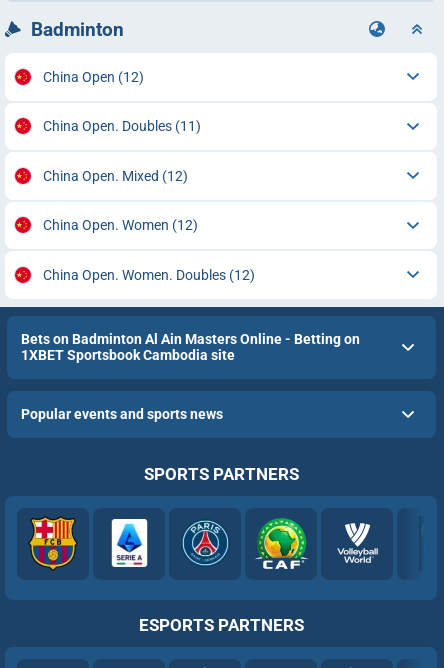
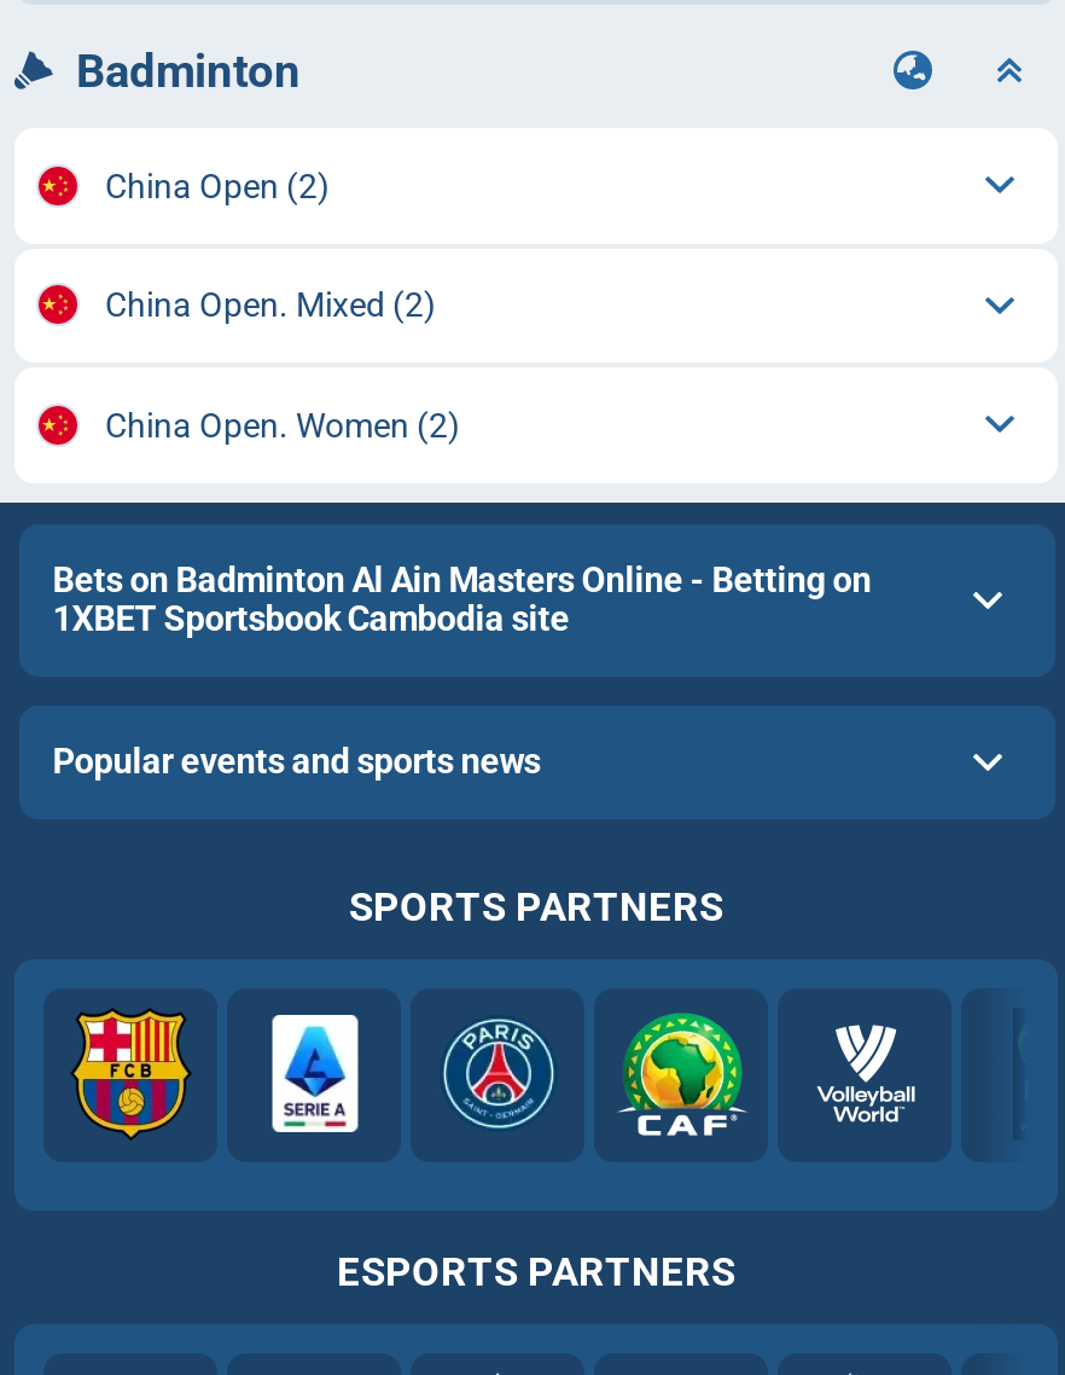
[42,69,254,283] China Open (12) | China Open. Doubles (11) | China Open. Mixed (12) | China Open. Women (12) | China Open. Women. Doubles (12) -> [105,166,460,444] China Open (2) | China Open. Mixed (2) | China Open. Women (2)

